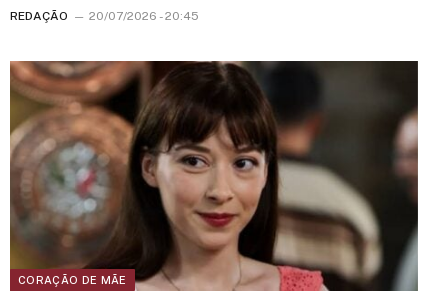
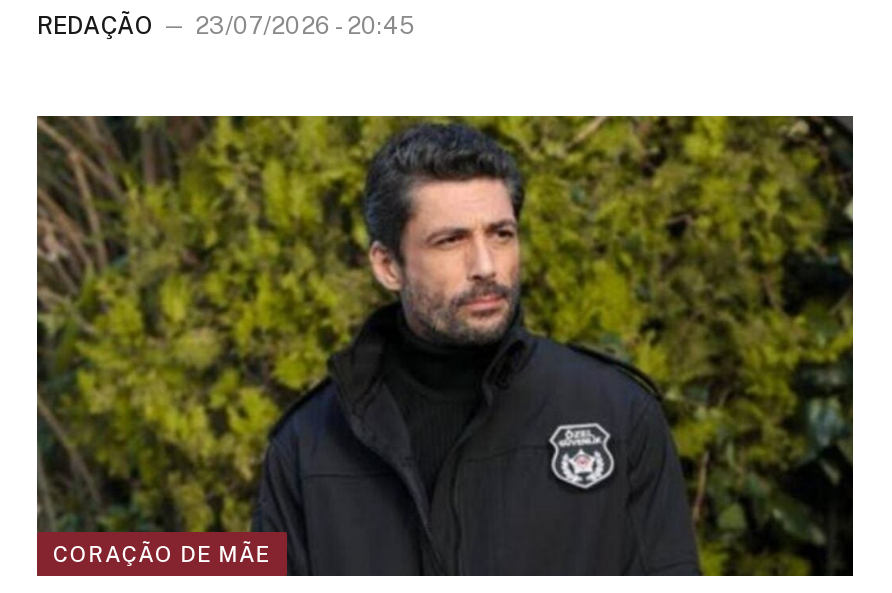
[10,9,199,23] REDAÇÃO 20/07/2026 - 20:45 -> [37,12,415,40] REDAÇÃO 23/07/2026 - 20:45
[9,60,419,292] [image] -> [35,114,855,578] [image]

